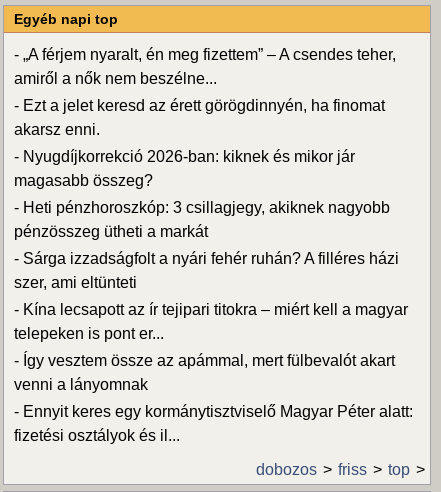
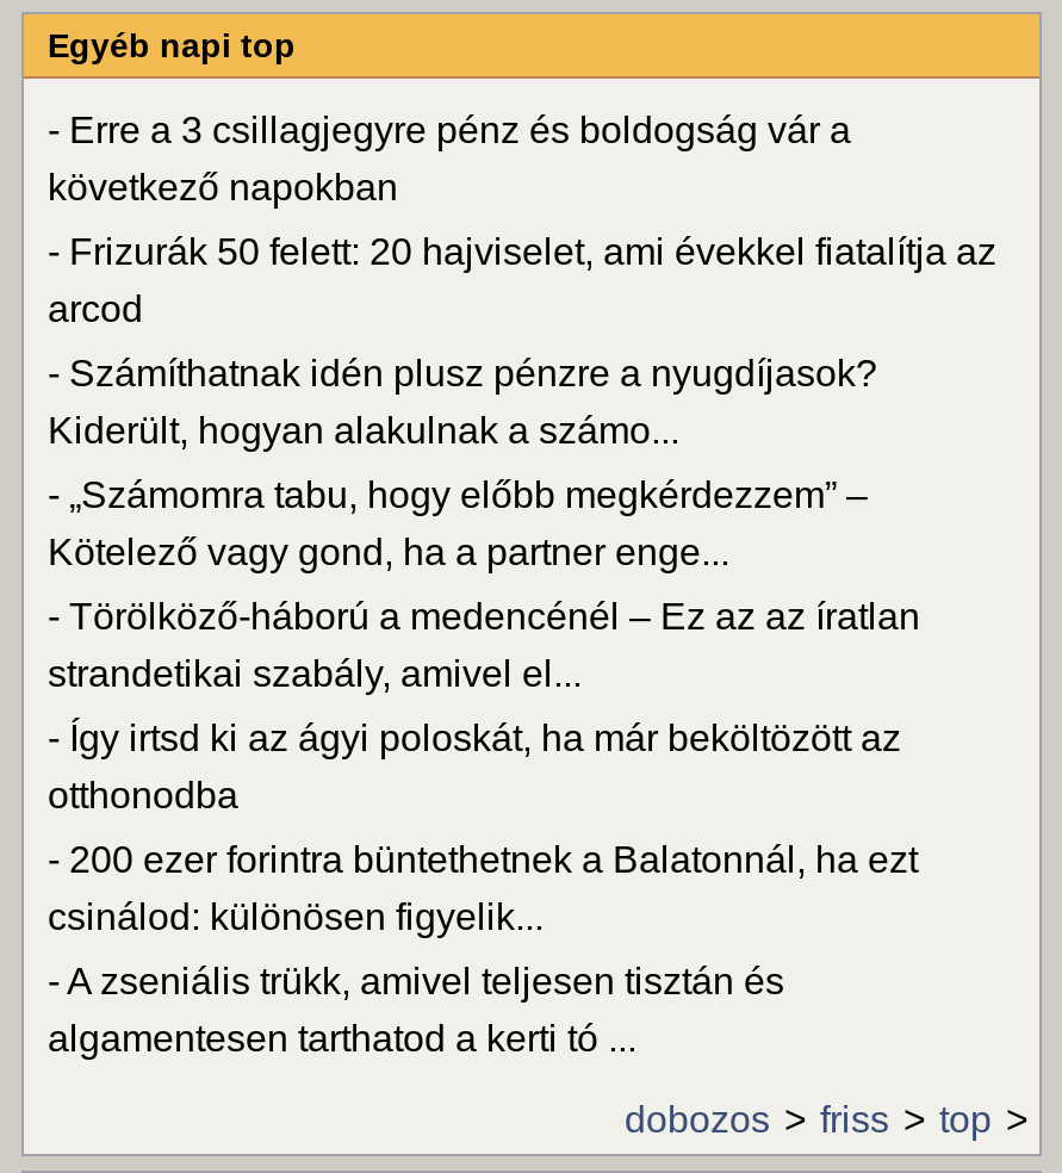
[14,46,396,87] - „A férjem nyaralt, én meg fizettem” – A csendes teher, | amiről a nők nem beszélne... -> [48,110,851,207] - Erre a 3 csillagjegyre pénz és boldogság vár a | következő napokban
[14,97,385,138] - Ezt a jelet keresd az érett görögdinnyén, ha finomat | akarsz enni. -> [48,231,996,329] - Frizurák 50 felett: 20 hajviselet, ami évekkel fiatalítja az | arcod
[14,148,355,189] - Nyugdíjkorrekció 2026-ban: kiknek és mikor jár | magasabb összeg? -> [48,353,877,451] - Számíthatnak idén plusz pénzre a nyugdíjasok? | Kiderült, hogyan alakulnak a számo...
[14,199,390,240] - Heti pénzhoroszkóp: 3 csillagjegy, akiknek nagyobb | pénzösszeg ütheti a markát -> [48,474,868,572] - „Számomra tabu, hogy előbb megkérdezzem” – | Kötelező vagy gond, ha a partner enge...
[14,250,399,291] - Sárga izzadságfolt a nyári fehér ruhán? A filléres házi | szer, ami eltünteti -> [48,596,920,694] - Törölköző-háború a medencénél – Ez az az íratlan | strandetikai szabály, amivel el...
[14,301,408,342] - Kína lecsapott az ír tejipari titokra – miért kell a magyar | telepeken is pont er... -> [48,718,901,815] - Így irtsd ki az ágyi poloskát, ha már beköltözött az | otthonodba
[14,352,395,393] - Így vesztem össze az apámmal, mert fülbevalót akart | venni a lányomnak -> [48,839,918,937] - 200 ezer forintra büntethetnek a Balatonnál, ha ezt | csinálod: különösen figyelik...
[14,403,413,444] - Ennyit keres egy kormánytisztviselő Magyar Péter alatt: | fizetési osztályok és il... -> [48,961,784,1059] - A zseniális trükk, amivel teljesen tisztán és | algamentesen tarthatod a kerti tó ...

